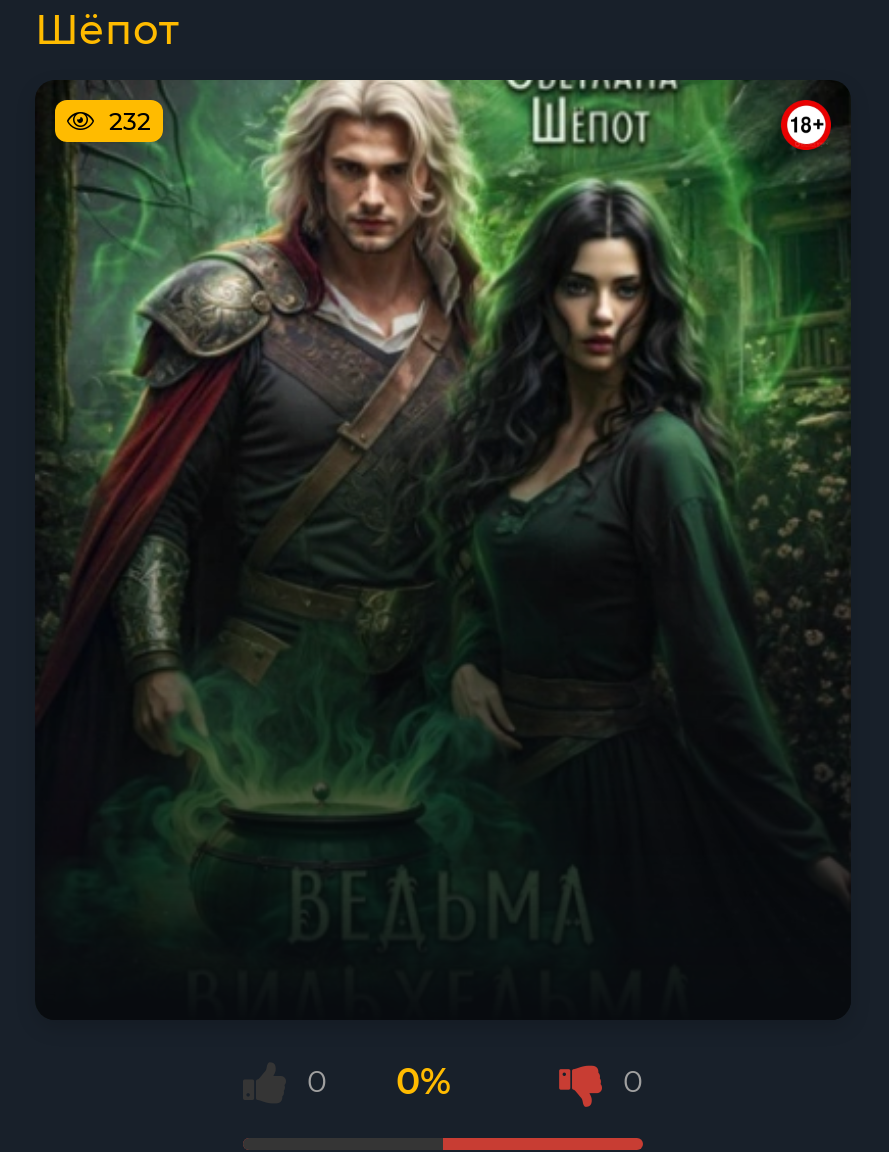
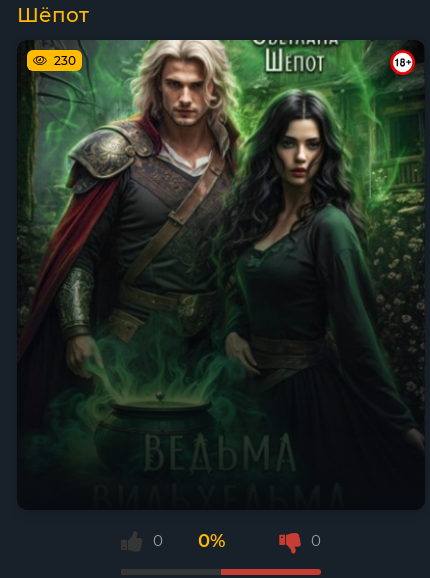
[109,106,151,136] 232 -> [54,53,76,68] 230

